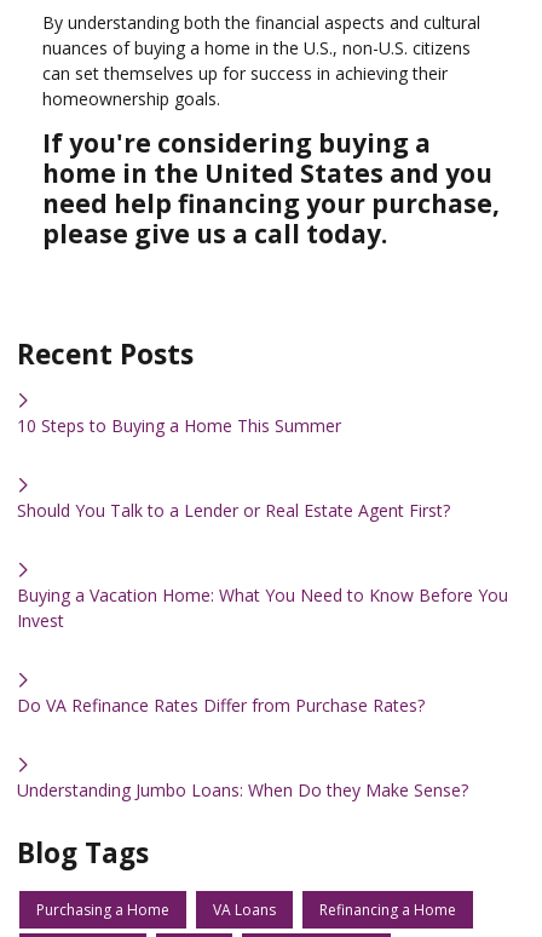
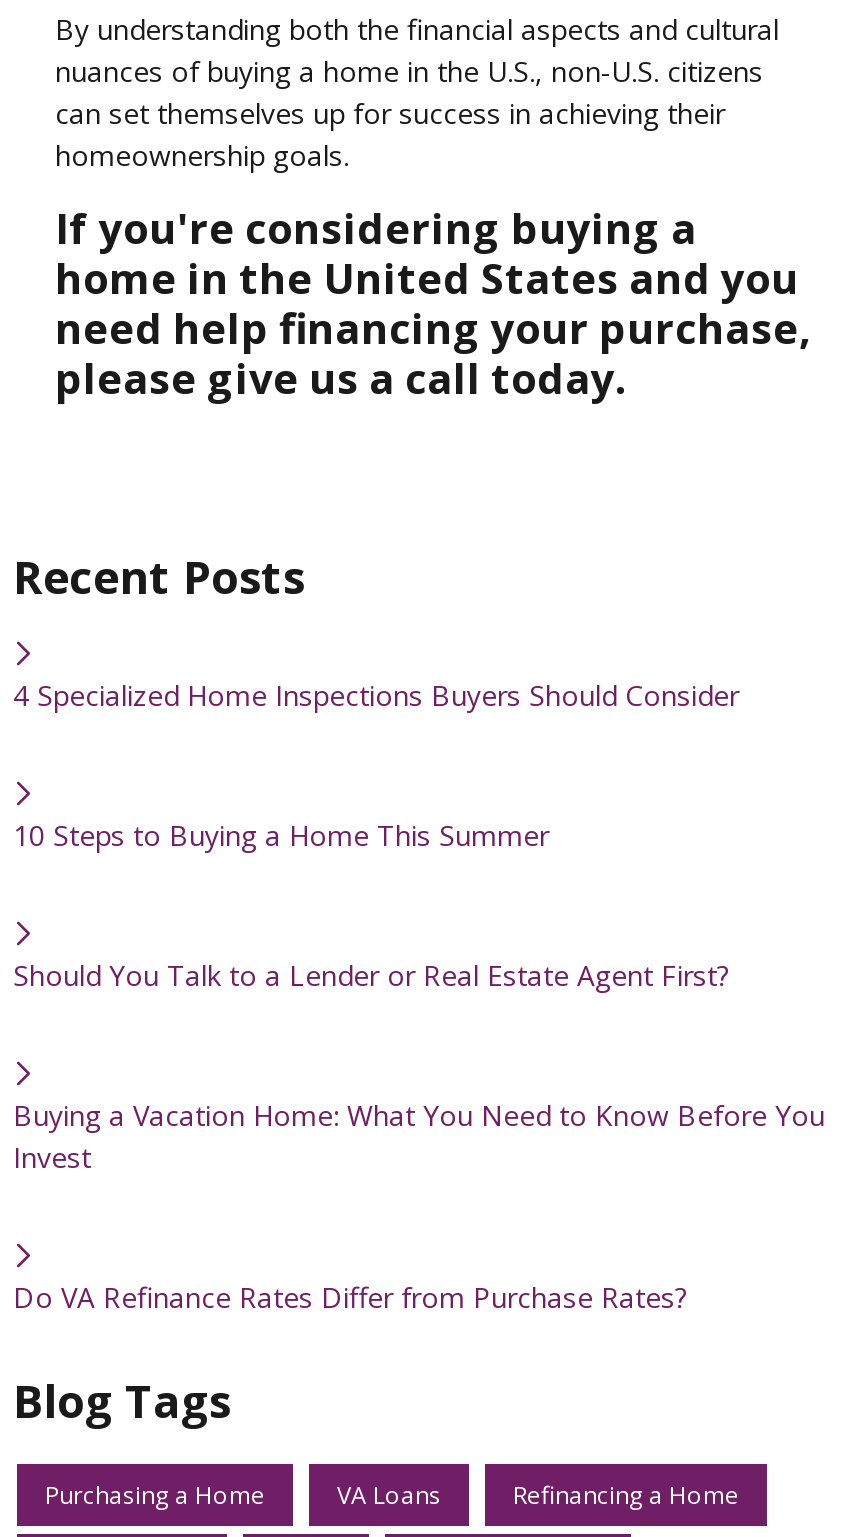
none -> [13,675,739,713] 4 Specialized Home Inspections Buyers Should Consider
moved [17,414,508,716] -> [13,815,825,1315]: 10 Steps to Buying a Home This Summer | Should You Talk to a Lender or Real Estate Agent First? | Buying a Vacation Home: What You Need to Know Before You | Invest | Do VA Refinance Rates Differ from Purchase Rates?
[17,778,468,801] Understanding Jumbo Loans: When Do they Make Sense? -> none

